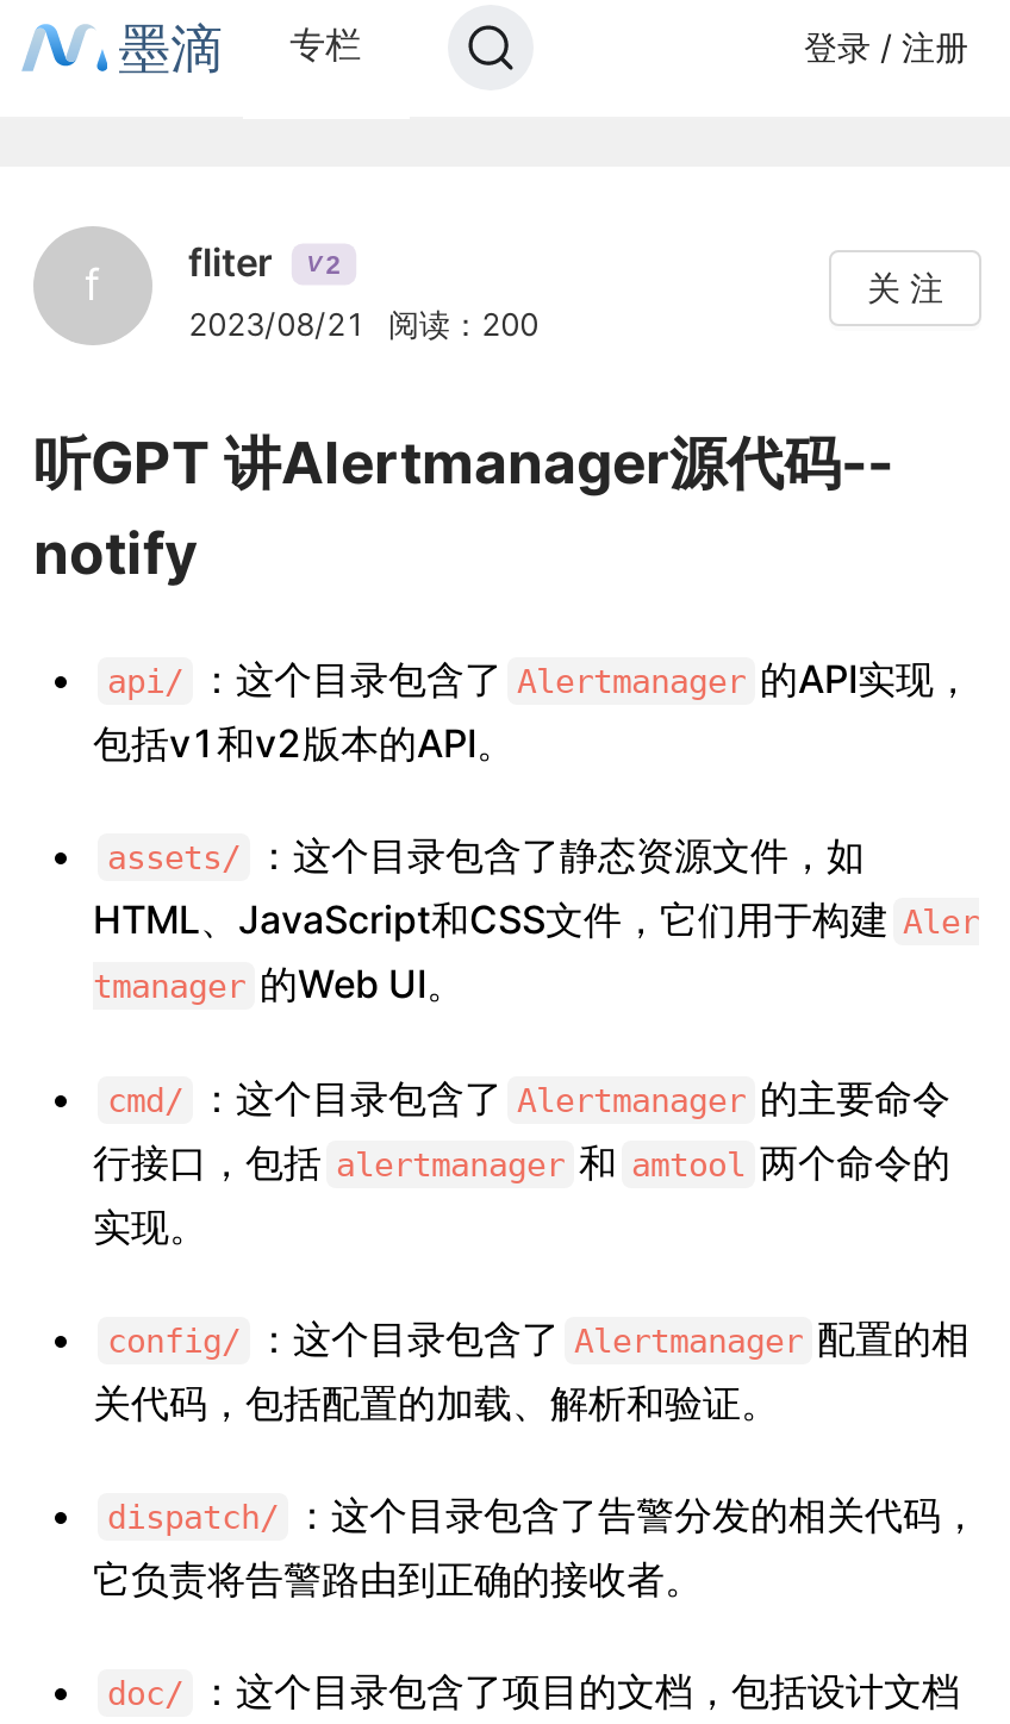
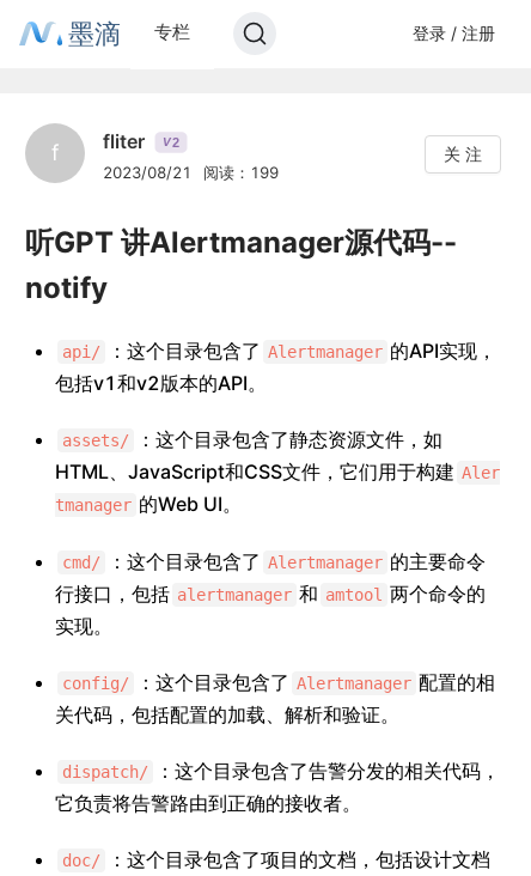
[188,305,538,343] 2023/08/21 阅读：200 -> [103,163,279,182] 2023/08/21 阅读：199

